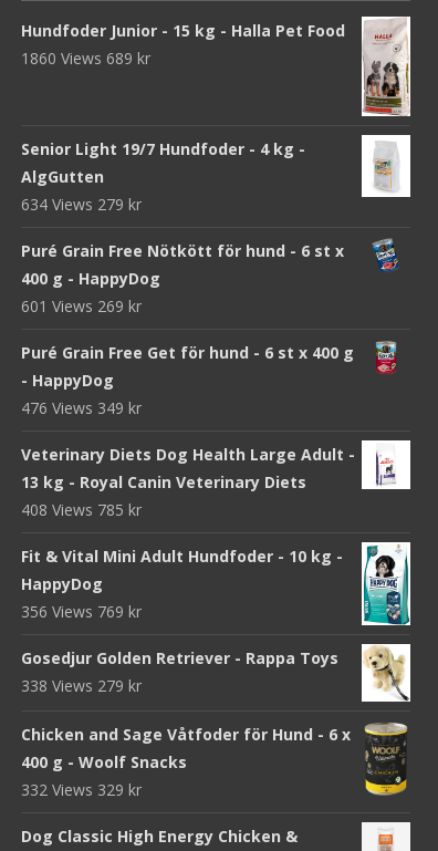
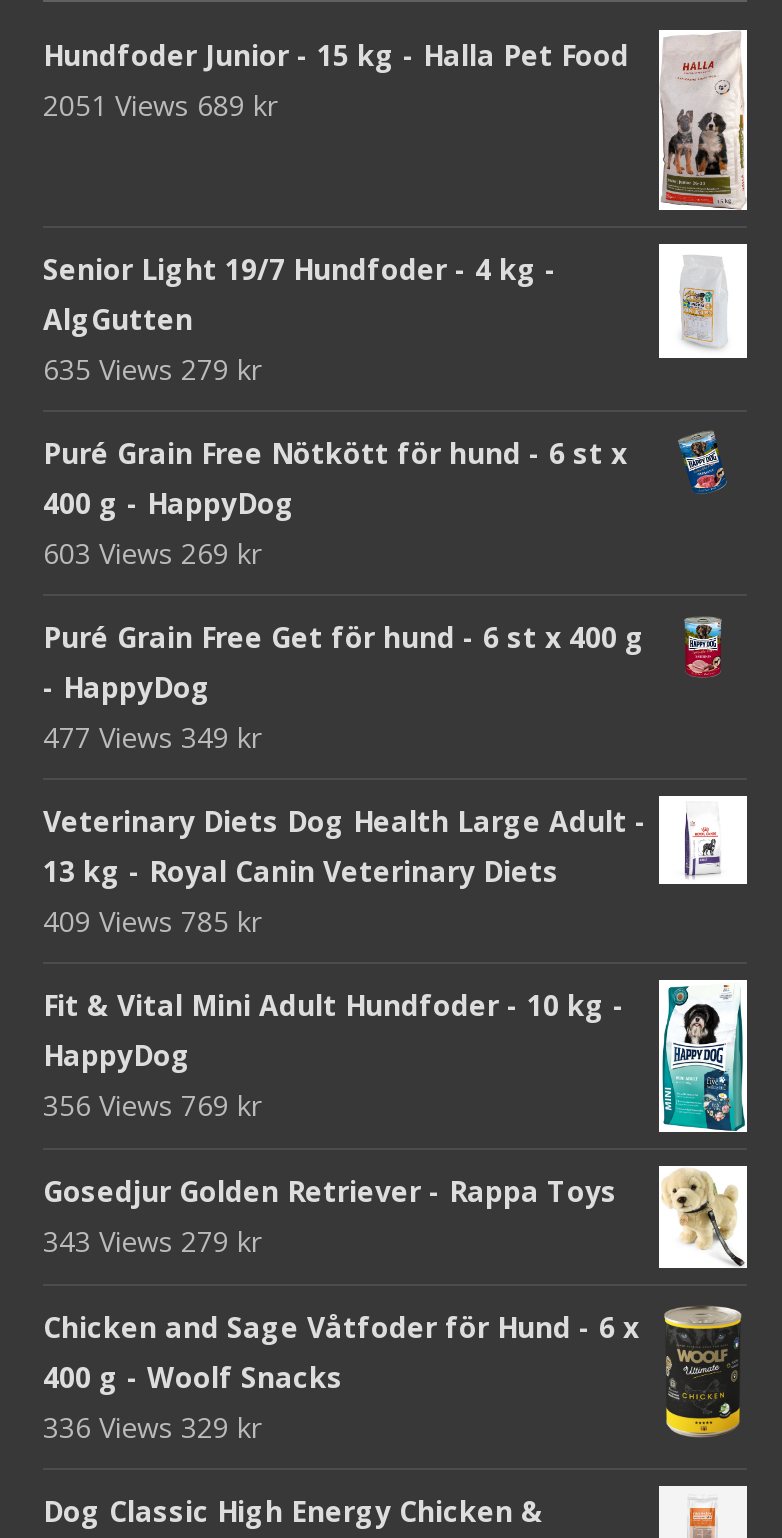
[21,48,150,69] 1860 Views 689 kr -> [43,86,277,124] 2051 Views 689 kr
[21,194,142,215] 634 Views 279 kr -> [43,350,261,388] 635 Views 279 kr
[21,295,142,316] 601 Views 269 kr -> [43,534,261,572] 603 Views 269 kr
[21,397,142,418] 476 Views 349 kr -> [43,718,261,756] 477 Views 349 kr
[21,499,142,520] 408 Views 785 kr -> [43,902,261,940] 409 Views 785 kr
[21,675,142,696] 338 Views 279 kr -> [43,1220,261,1258] 343 Views 279 kr
[21,779,142,800] 332 Views 329 kr -> [43,1408,261,1446] 336 Views 329 kr

